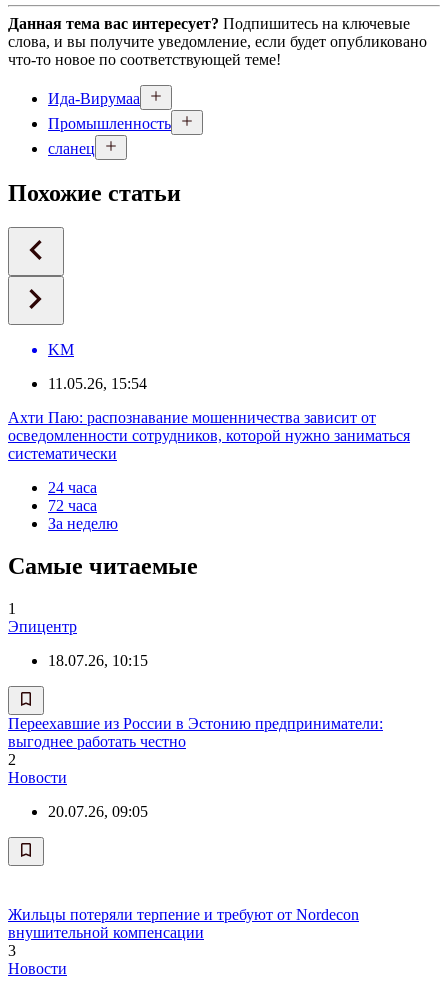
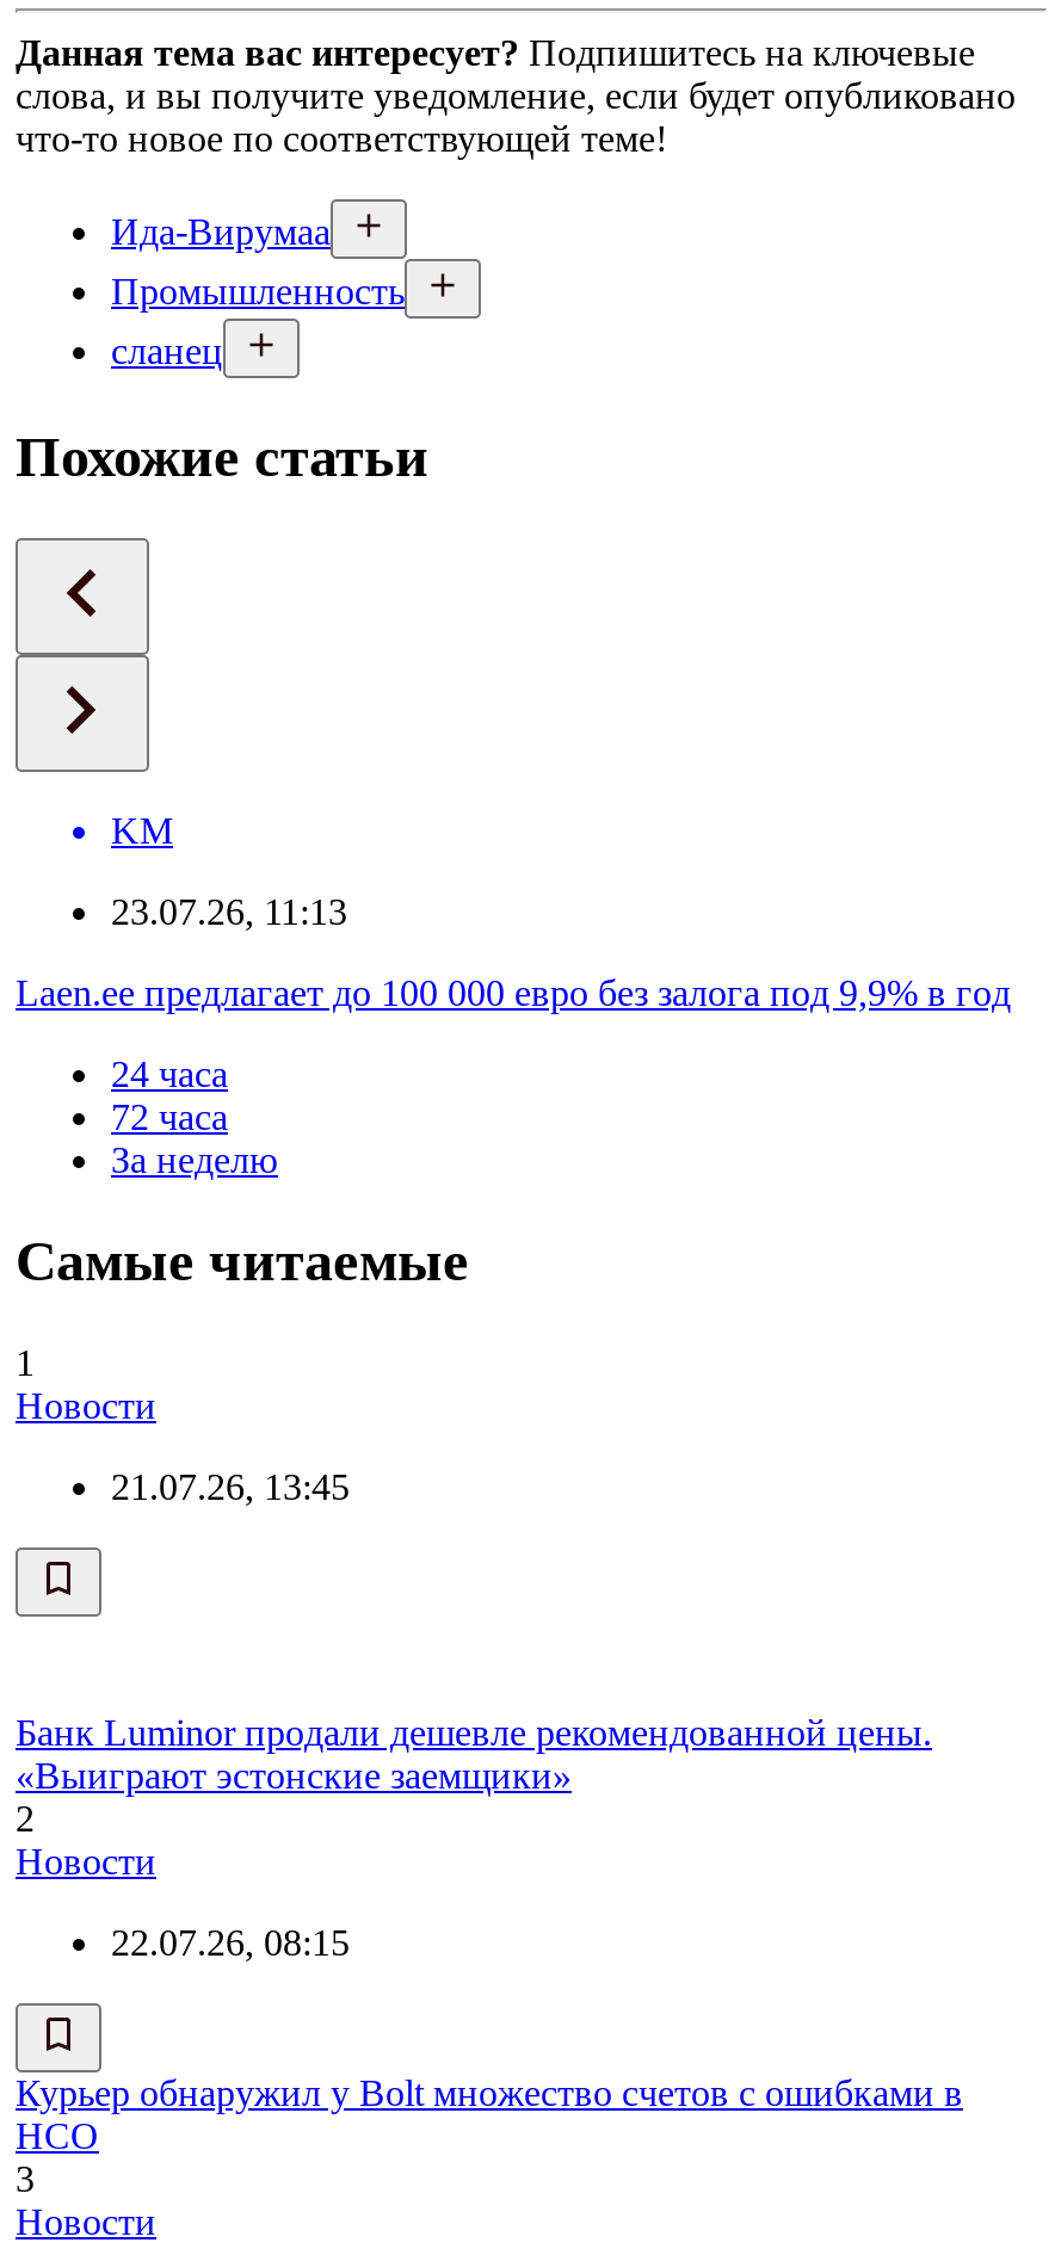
[48,375,147,392] 11.05.26, 15:54 -> [111,891,347,931] 23.07.26, 11:13
[8,409,410,462] Ахти Паю: распознавание мошенничества зависит от | осведомленности сотрудников, которой нужно заниматься | систематически -> [16,972,1011,1012] Laen.ee предлагает до 100 000 евро без залога под 9,9% в год
[8,617,77,634] Эпицентр -> [16,1384,156,1425] Новости
[48,651,148,668] 18.07.26, 10:15 -> [111,1465,350,1506] 21.07.26, 13:45
[8,714,383,749] Переехавшие из России в Эстонию предприниматели: | выгоднее работать честно -> [16,1711,932,1794] Банк Luminor продали дешевле рекомендованной цены. | «Выиграют эстонские заемщики»
[48,802,148,819] 20.07.26, 09:05 -> [111,1921,350,1961] 22.07.26, 08:15
[8,905,359,940] Жильцы потеряли терпение и требуют от Nordecon | внушительной компенсации -> [16,2071,963,2155] Курьер обнаружил у Bolt множество счетов с ошибками в | НСО

